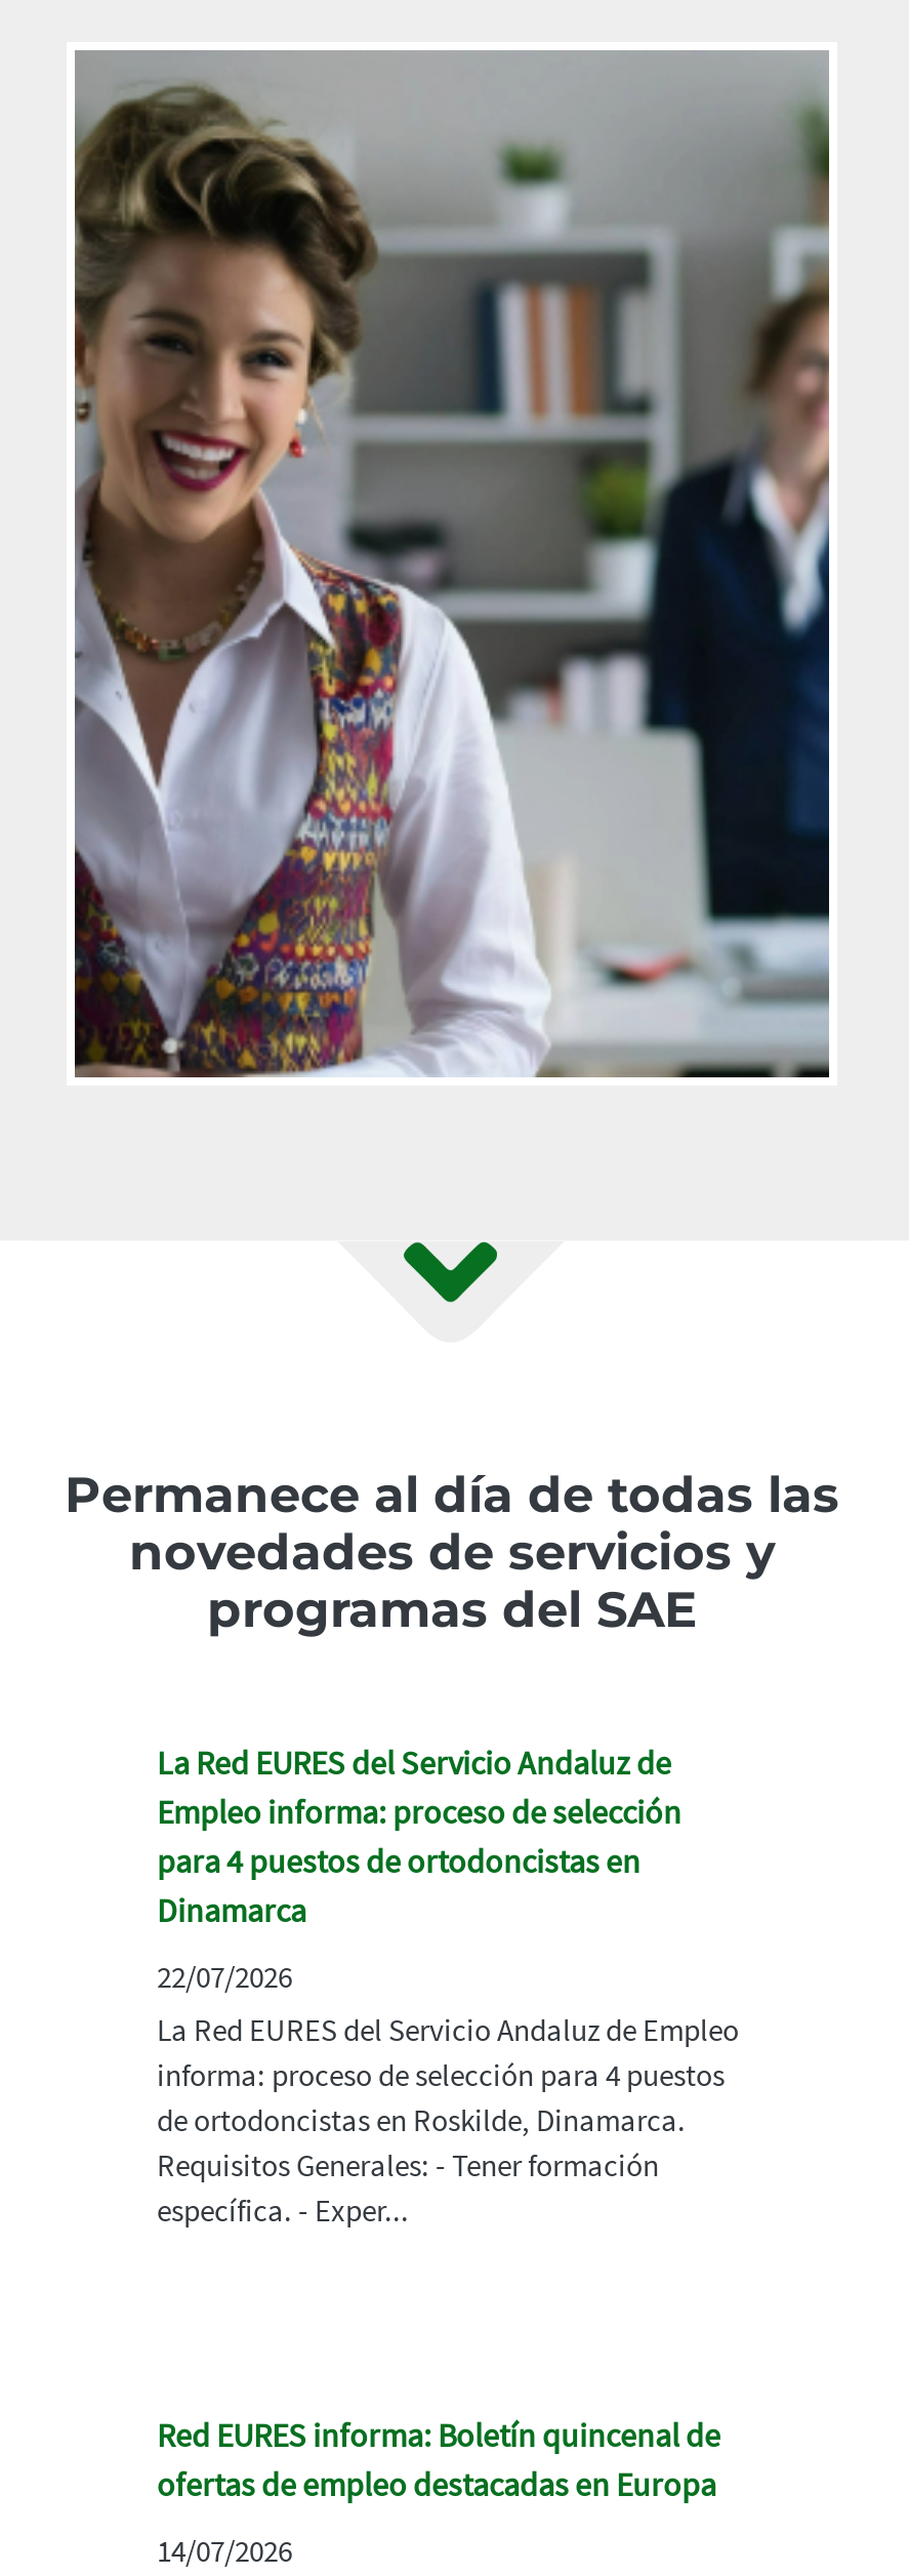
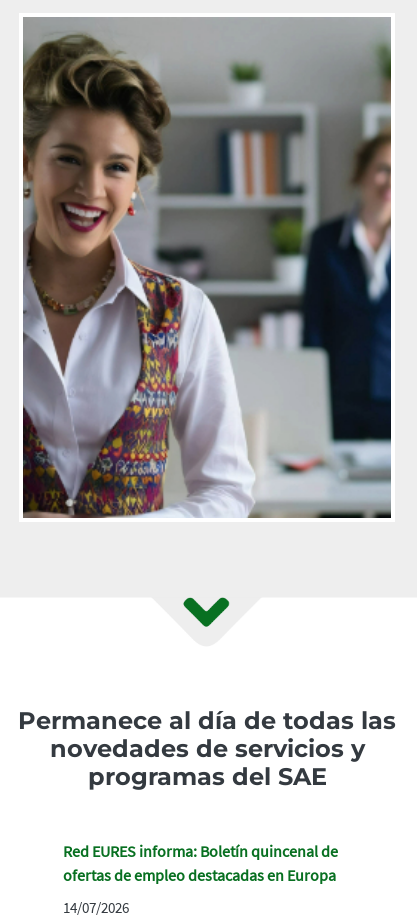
[157,1740,739,2228] La Red EURES del Servicio Andaluz de | Empleo informa: proceso de selección | para 4 puestos de ortodoncistas en | Dinamarca | 22/07/2026 | La Red EURES del Servicio Andaluz de Empleo | informa: proceso de selección para 4 puestos | de ortodoncistas en Roskilde, Dinamarca. | Requisitos Generales: - Tener formación | específica. - Exper... -> none

